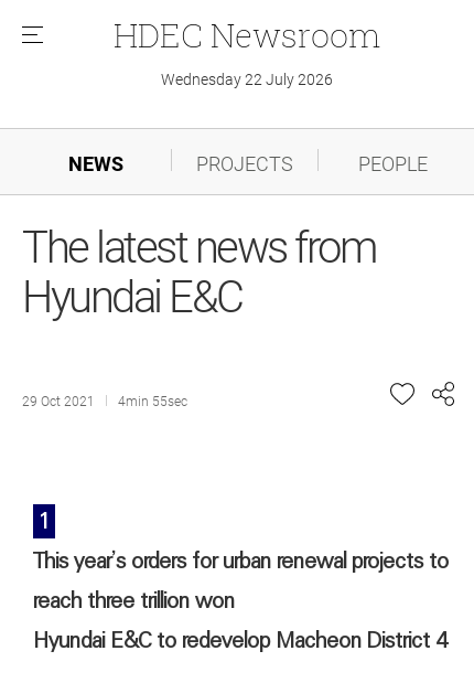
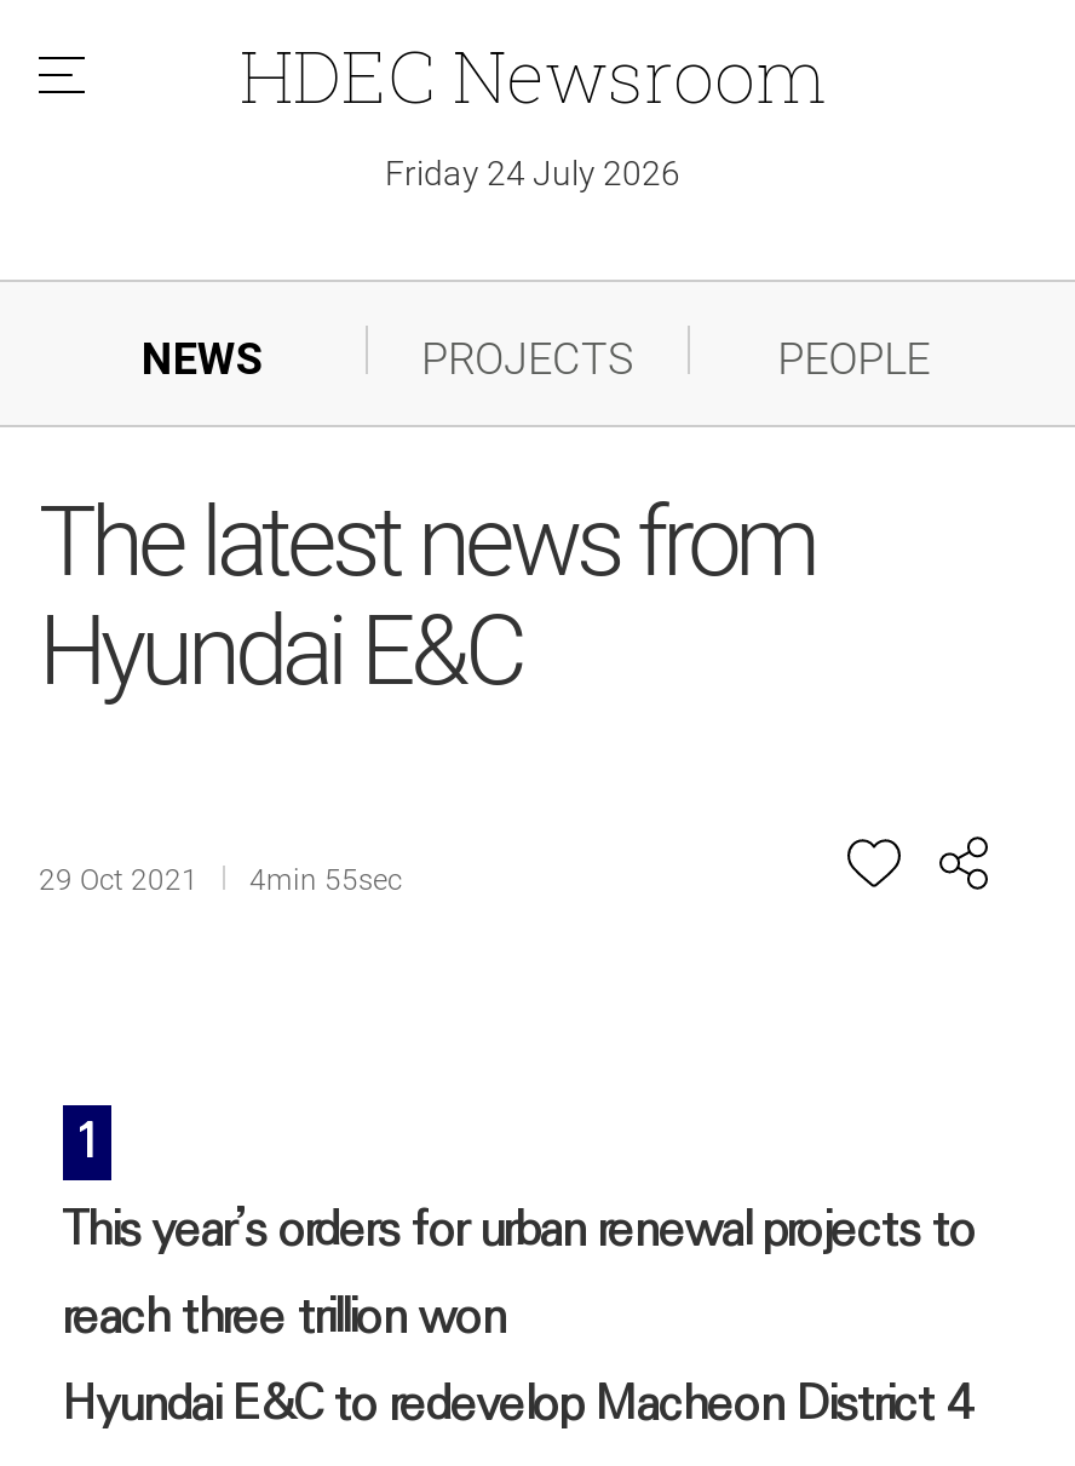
[161,71,333,88] Wednesday 22 July 2026 -> [385,154,680,192] Friday 24 July 2026

